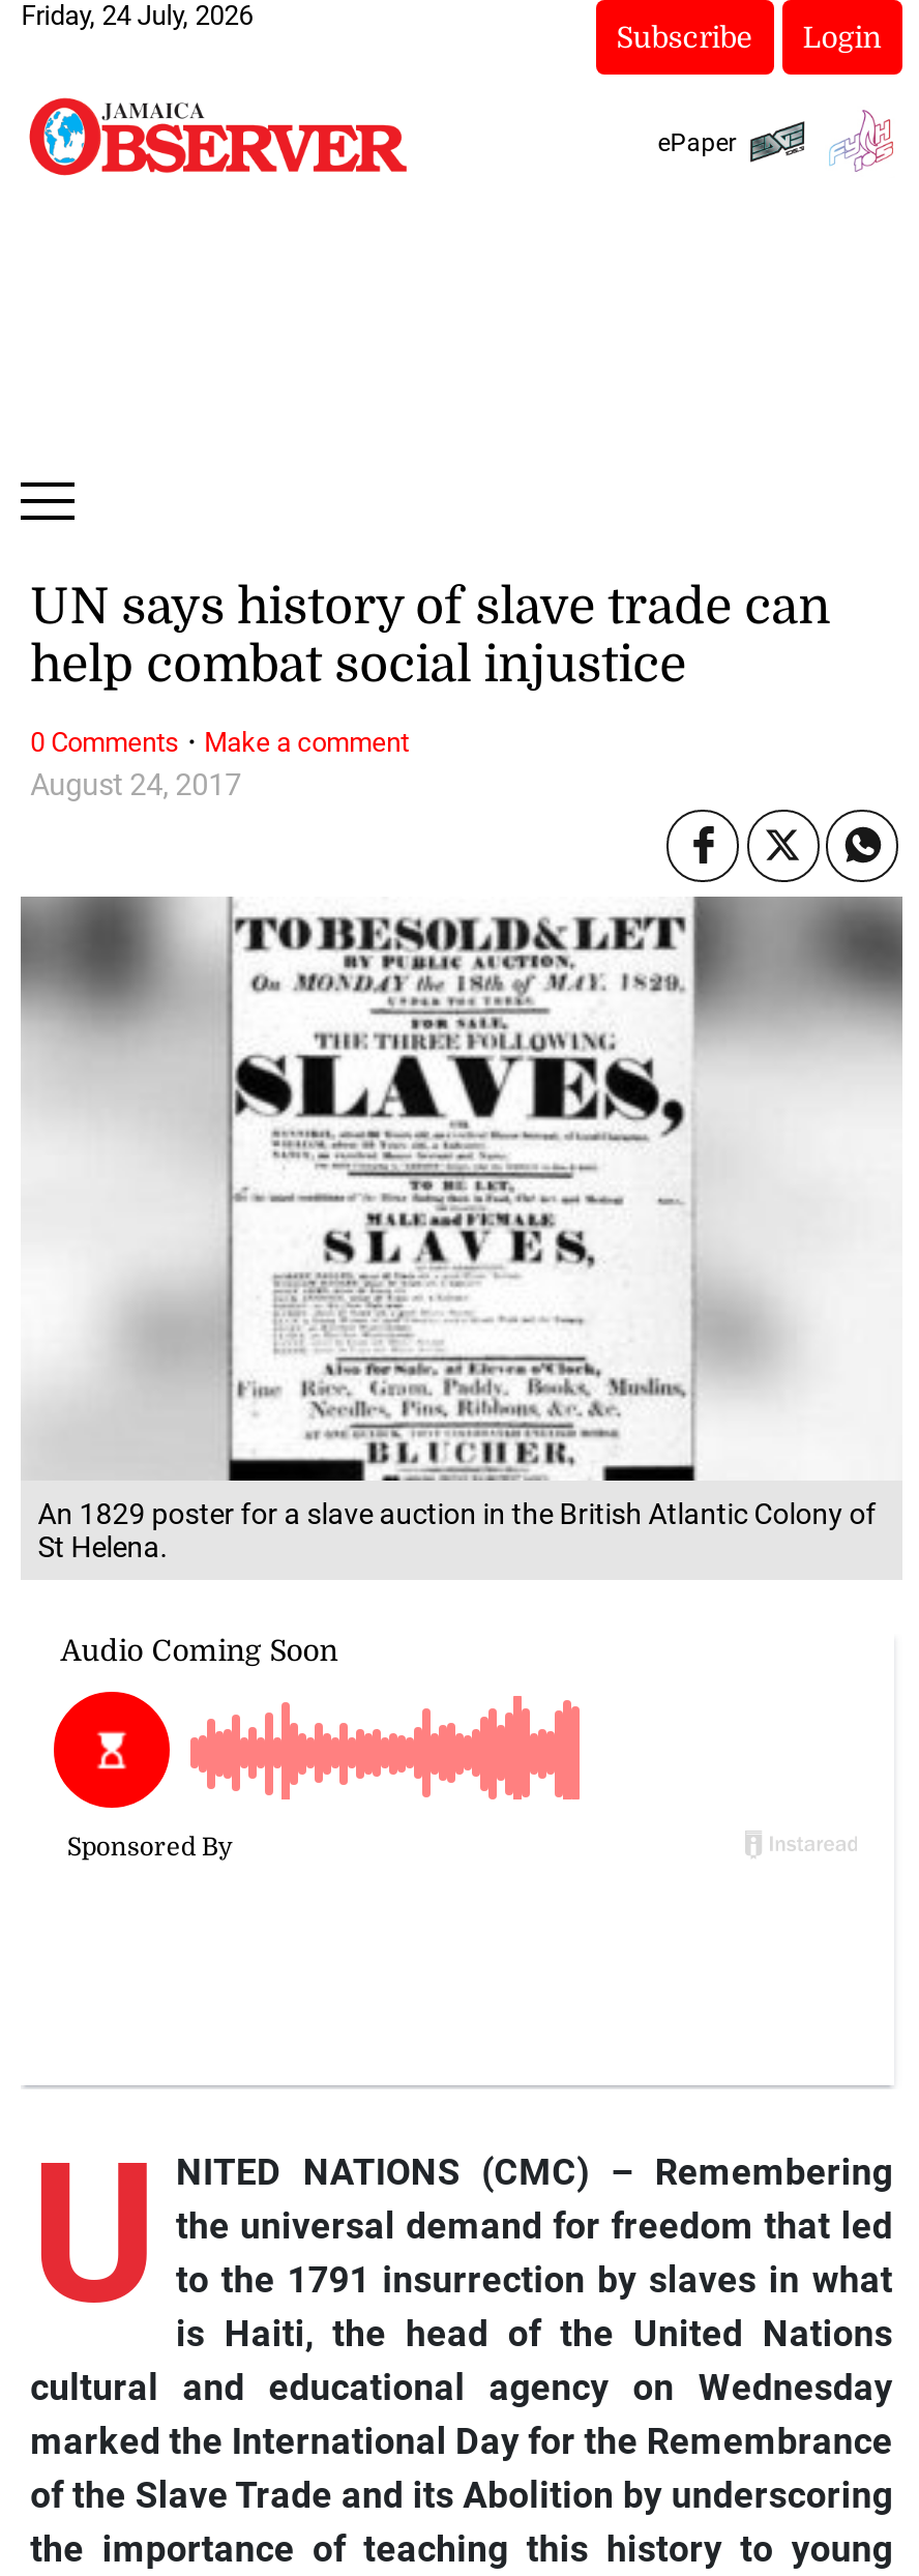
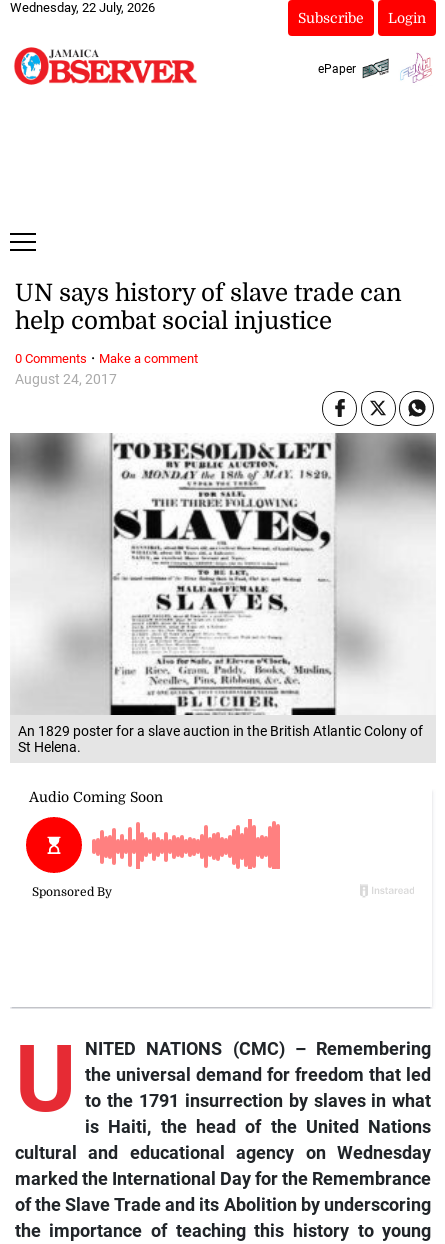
[21,0,253,31] Friday, 24 July, 2026 -> [10,0,155,15] Wednesday, 22 July, 2026

